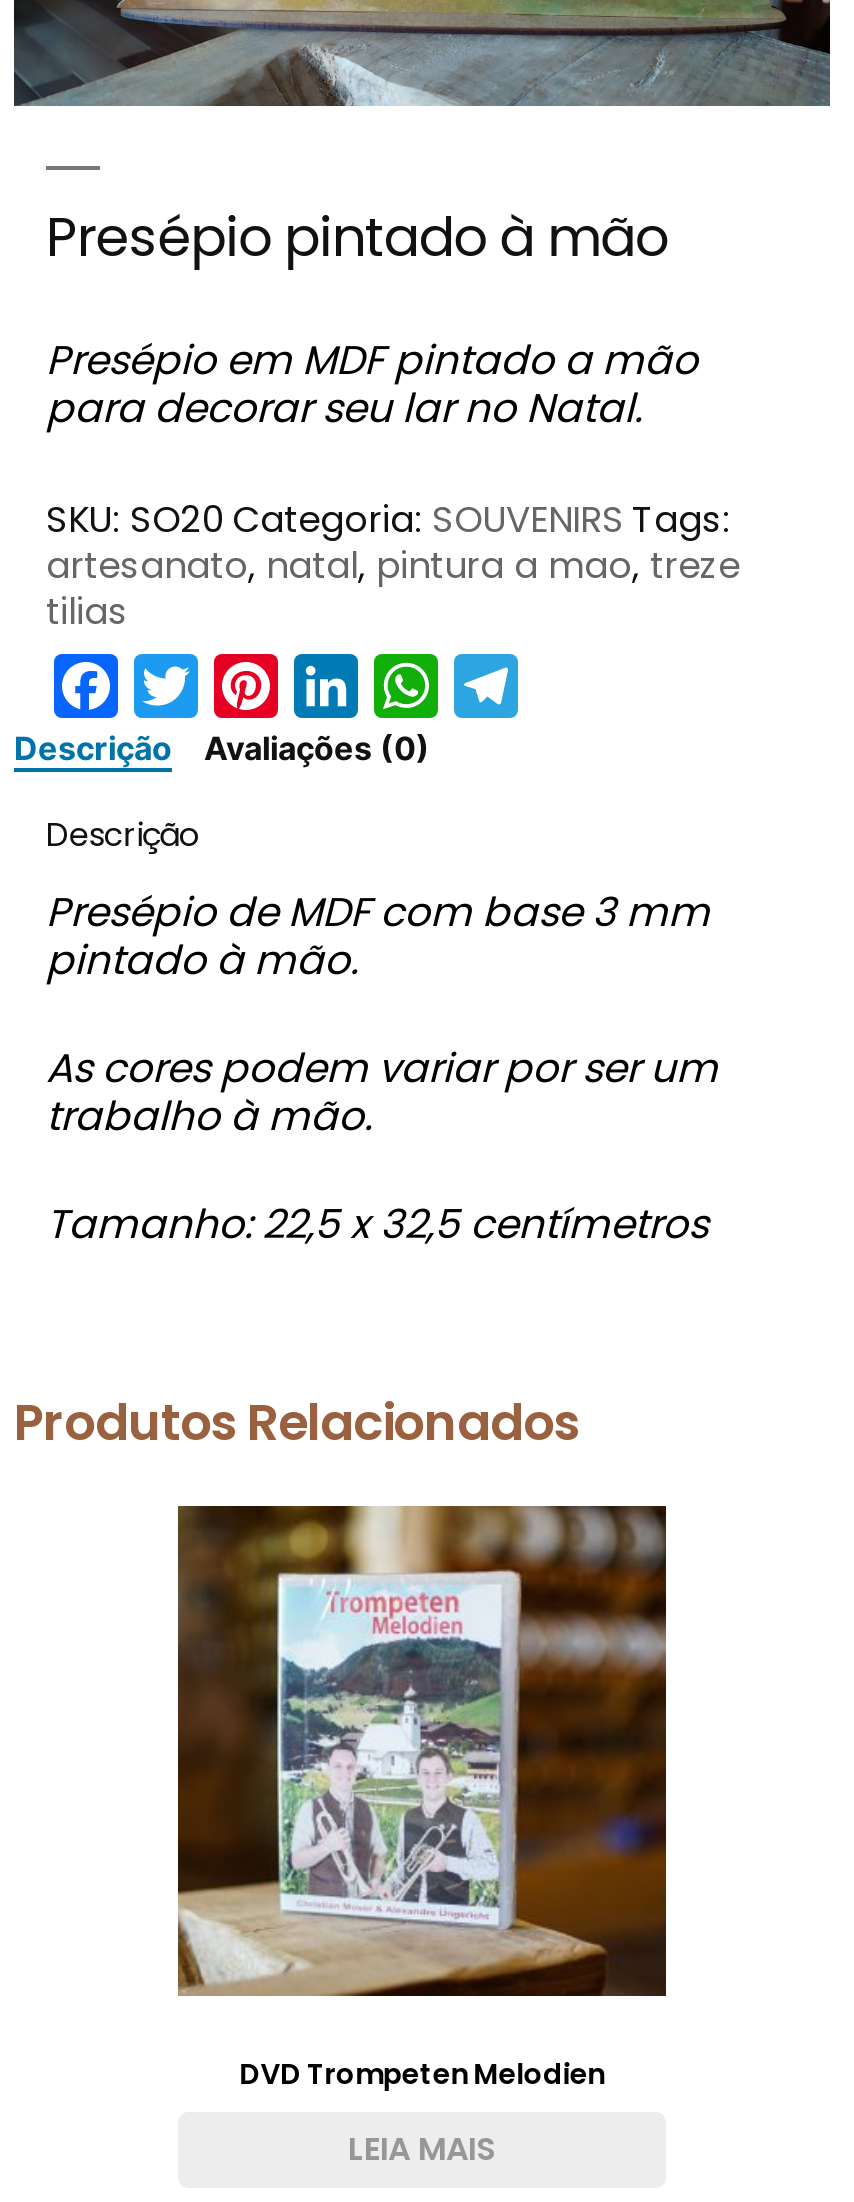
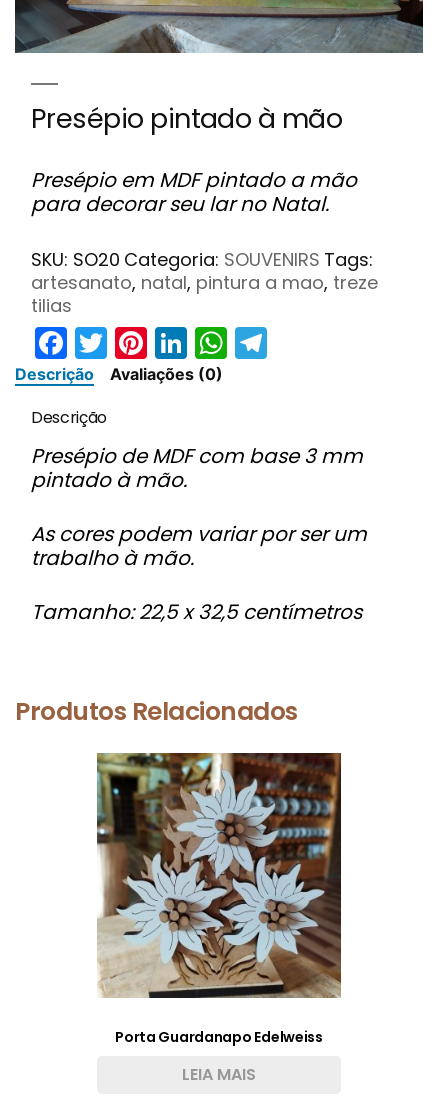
[176,1504,666,2094] [image] | DVD Trompeten Melodien -> [96,752,342,1047] [image] | Porta Guardanapo Edelweiss

